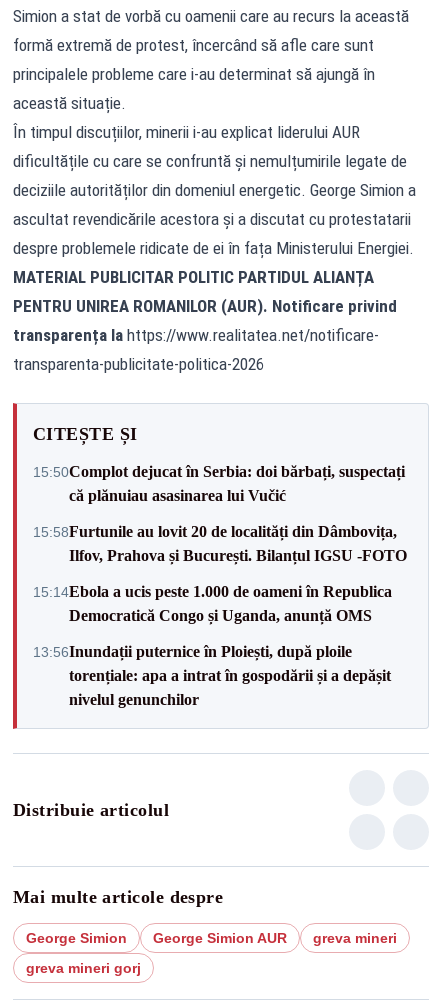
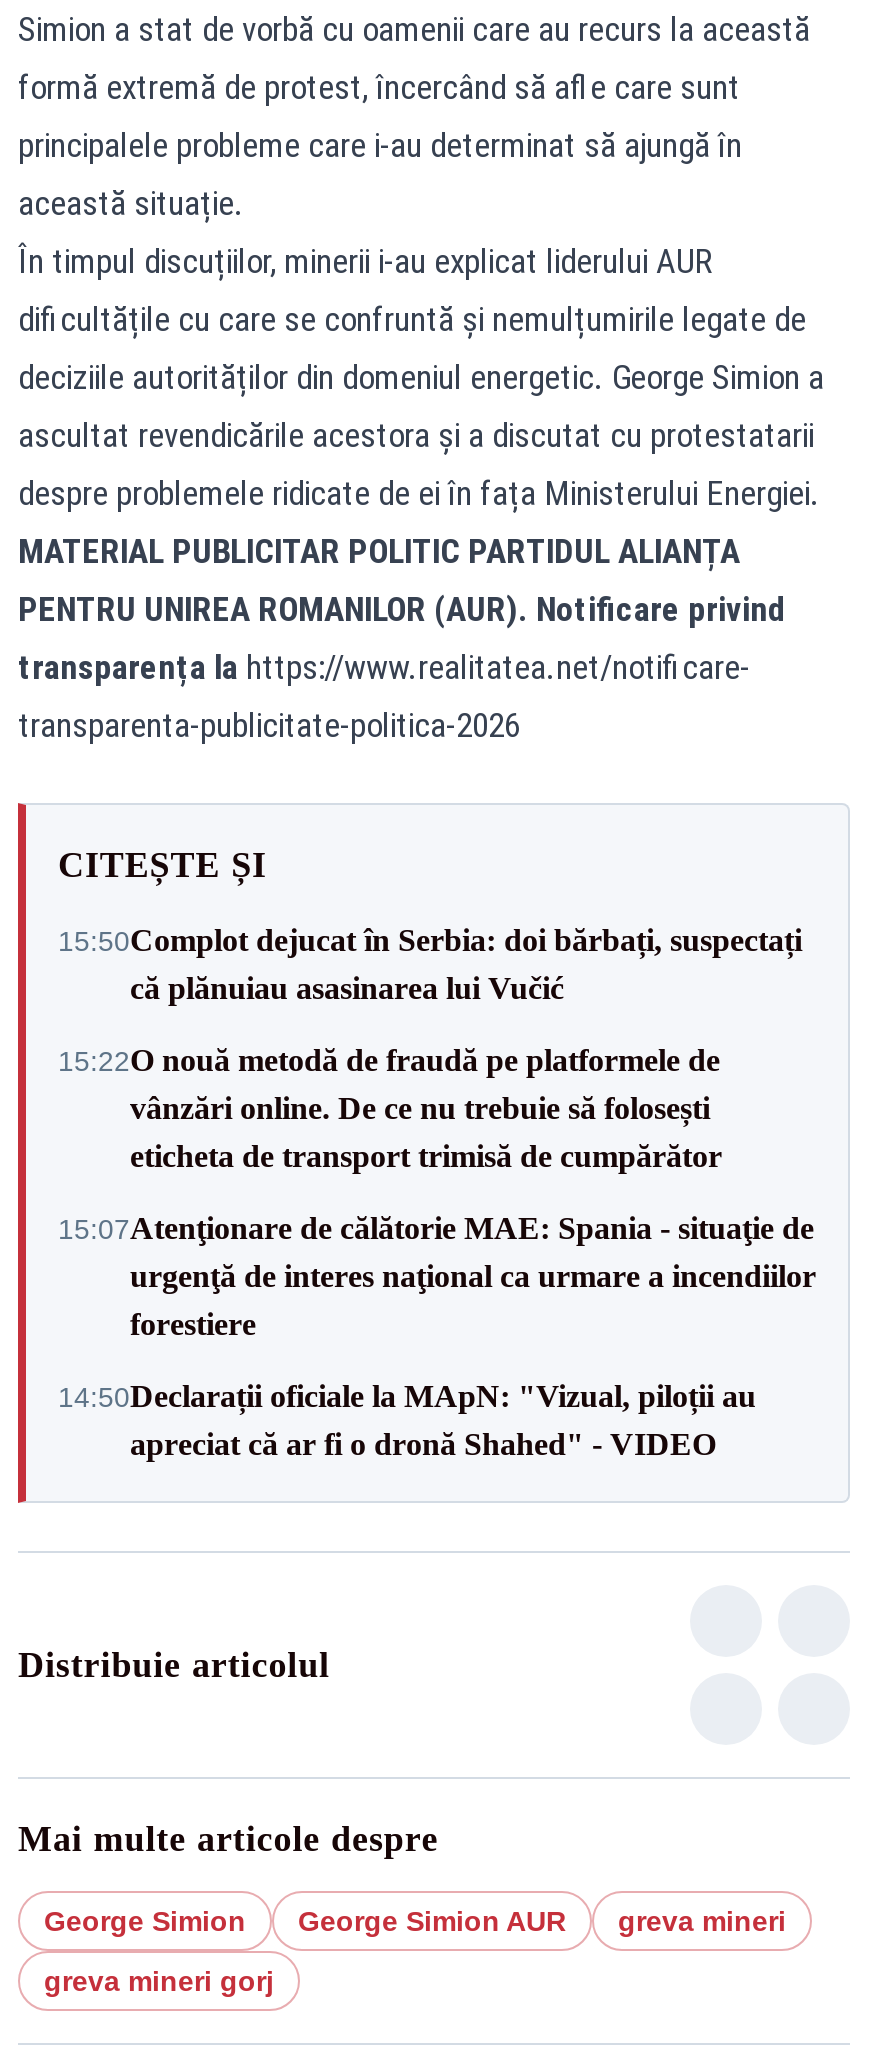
[33,522,407,563] 15:58Furtunile au lovit 20 de localități din Dâmbovița, | Ilfov, Prahova și București. Bilanțul IGSU -FOTO -> [58,1043,722,1173] 15:22O nouă metodă de fraudă pe platformele de | vânzări online. De ce nu trebuie să folosești | eticheta de transport trimisă de cumpărător
[33,582,392,623] 15:14Ebola a ucis peste 1.000 de oameni în Republica | Democratică Congo și Uganda, anunță OMS -> [58,1211,816,1341] 15:07Atenţionare de călătorie MAE: Spania - situaţie de | urgenţă de interes naţional ca urmare a incendiilor | forestiere
[33,642,391,707] 13:56Inundații puternice în Ploiești, după ploile | torențiale: apa a intrat în gospodării și a depășit | nivelul genunchilor -> [58,1379,756,1461] 14:50Declarații oficiale la MApN: "Vizual, piloții au | apreciat că ar fi o dronă Shahed" - VIDEO

